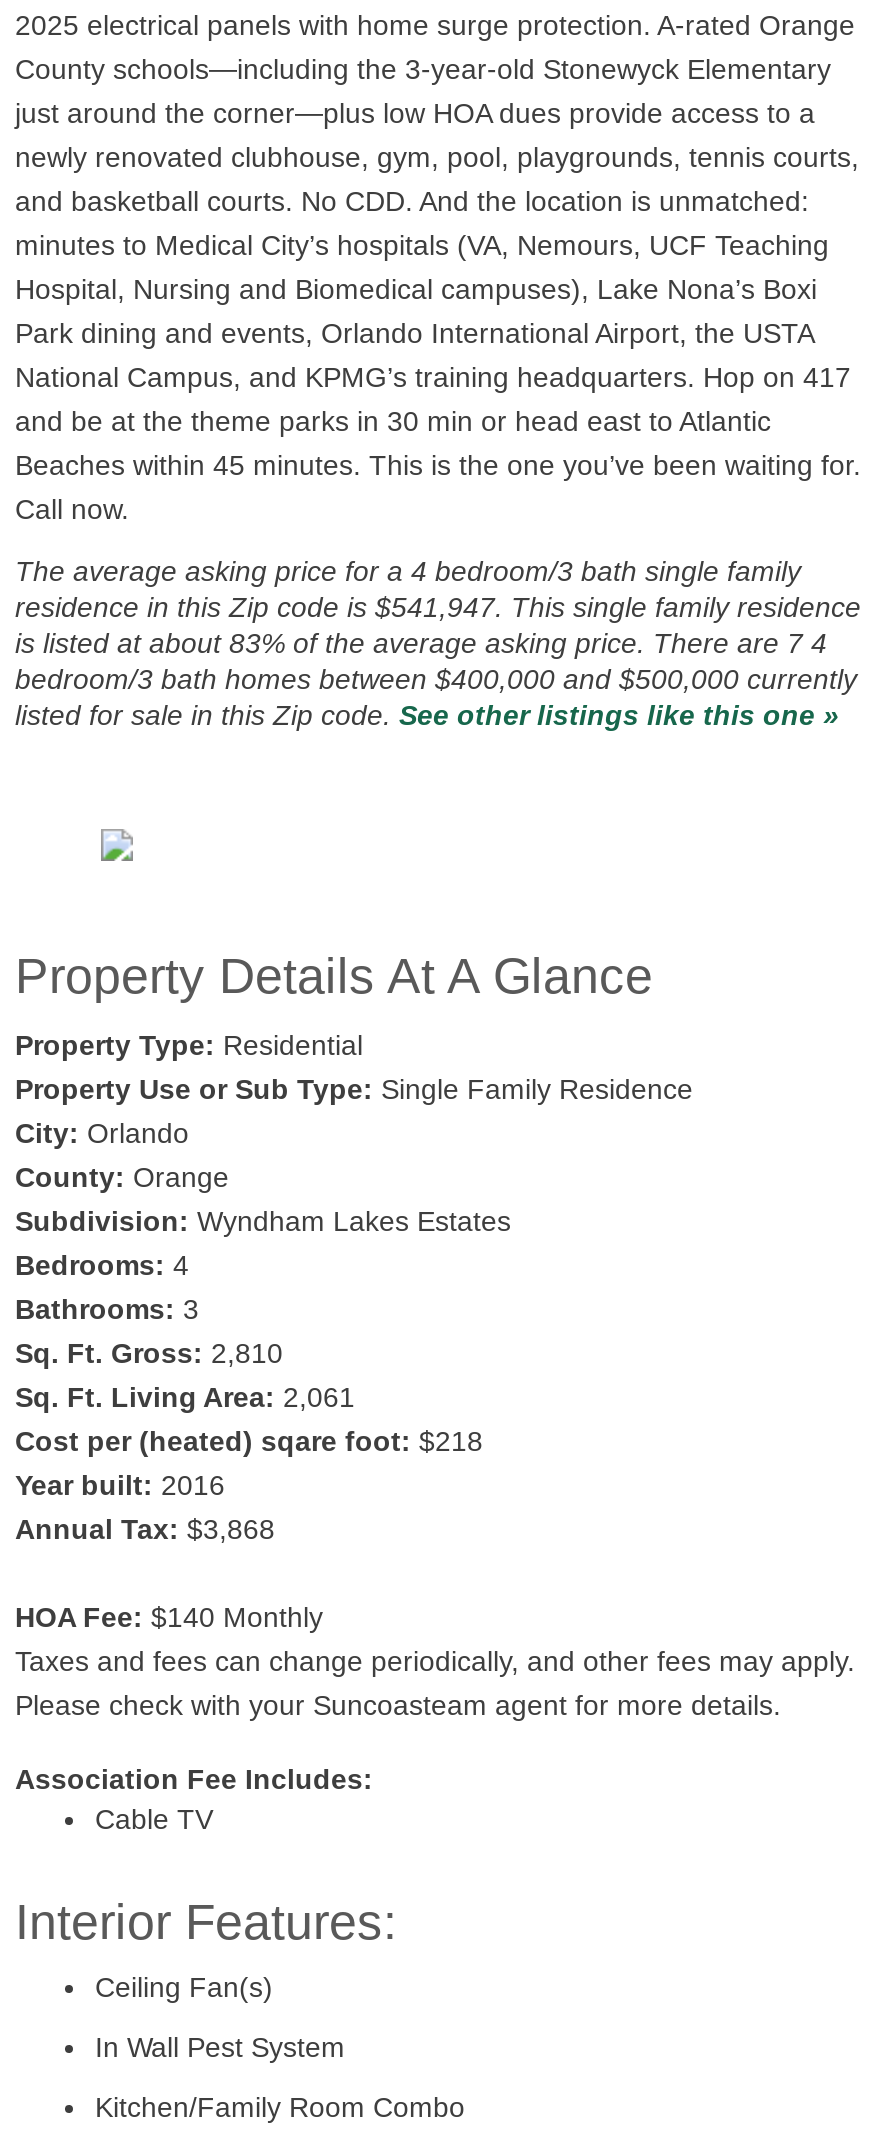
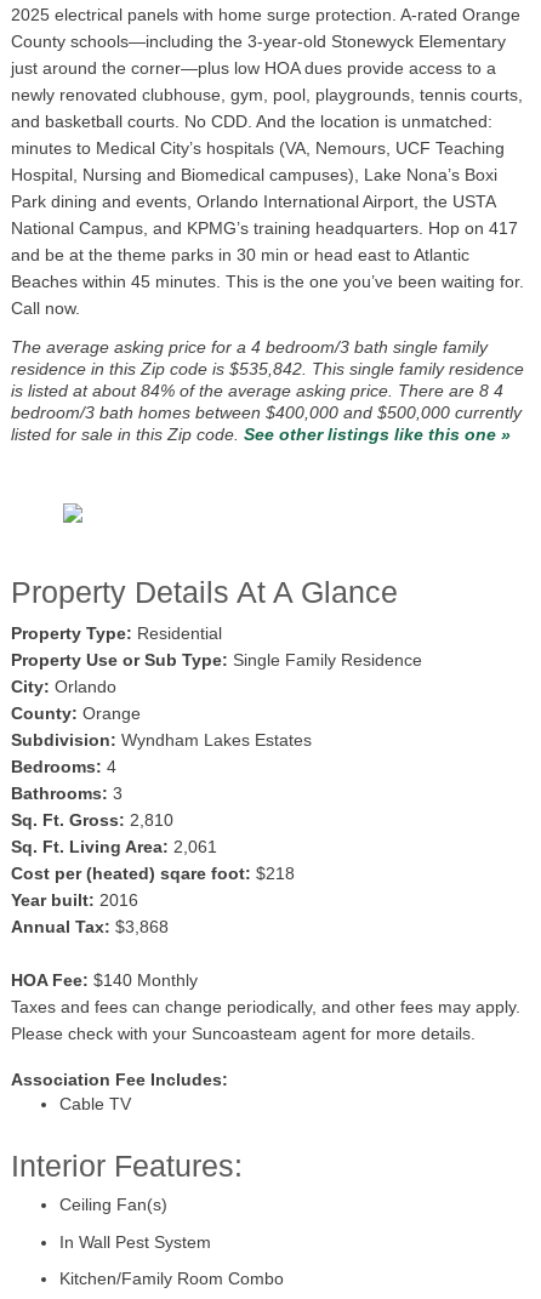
[15,591,861,623] residence in this Zip code is $541,947. This single family residence -> [11,358,524,378] residence in this Zip code is $535,842. This single family residence
[15,627,827,659] is listed at about 83% of the average asking price. There are 7 4 -> [11,380,503,400] is listed at about 84% of the average asking price. There are 8 4

